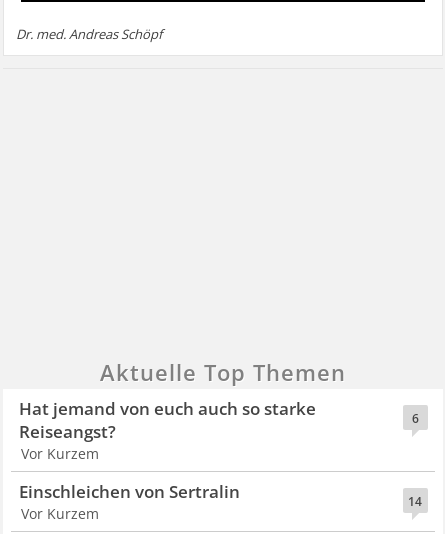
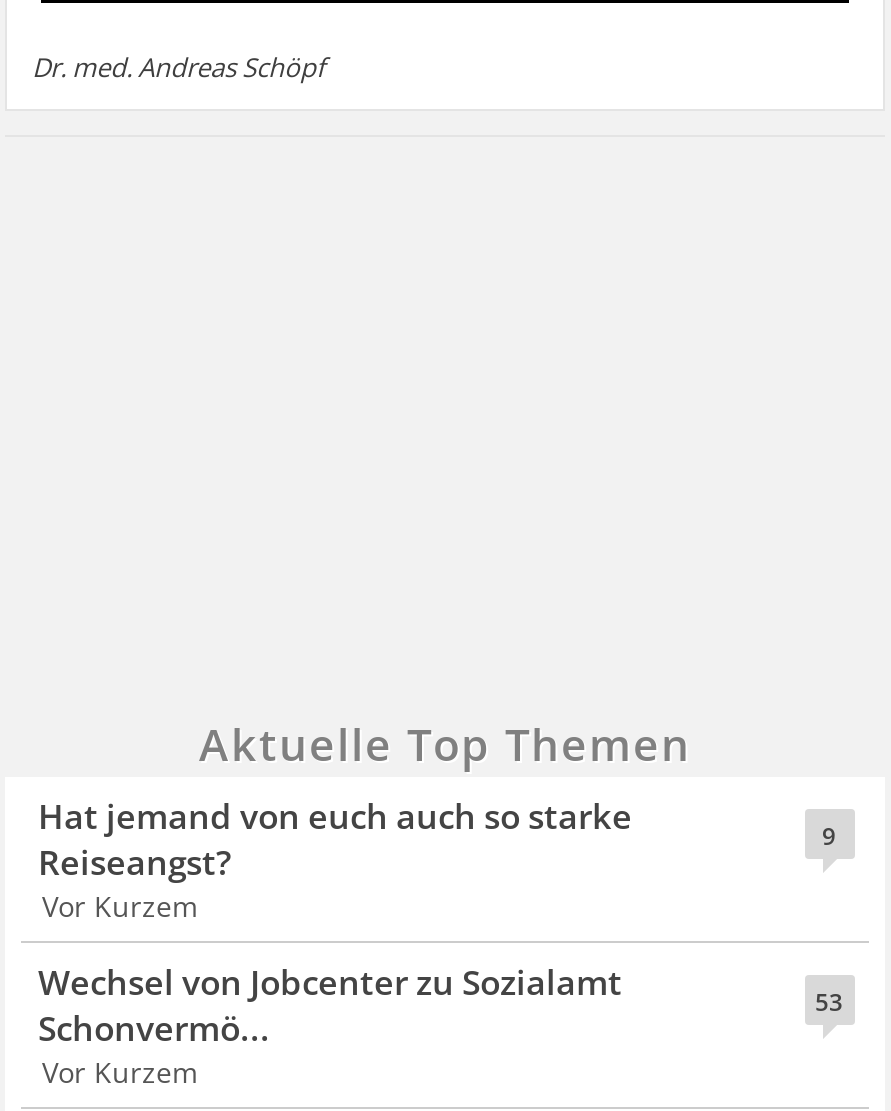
[411,410,418,427] 6 -> [822,818,836,852] 9
[19,480,422,510] 14 | Einschleichen von Sertralin -> [38,958,843,1050] 53 | Wechsel von Jobcenter zu Sozialamt | Schonvermö...

